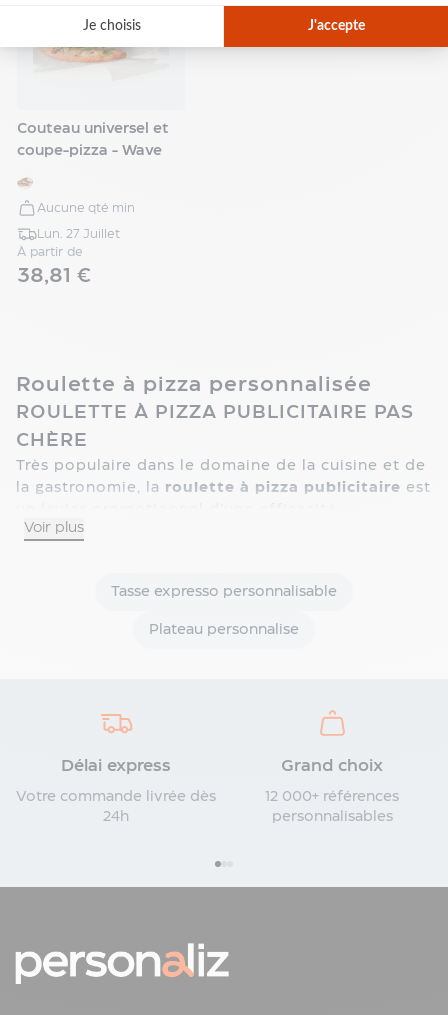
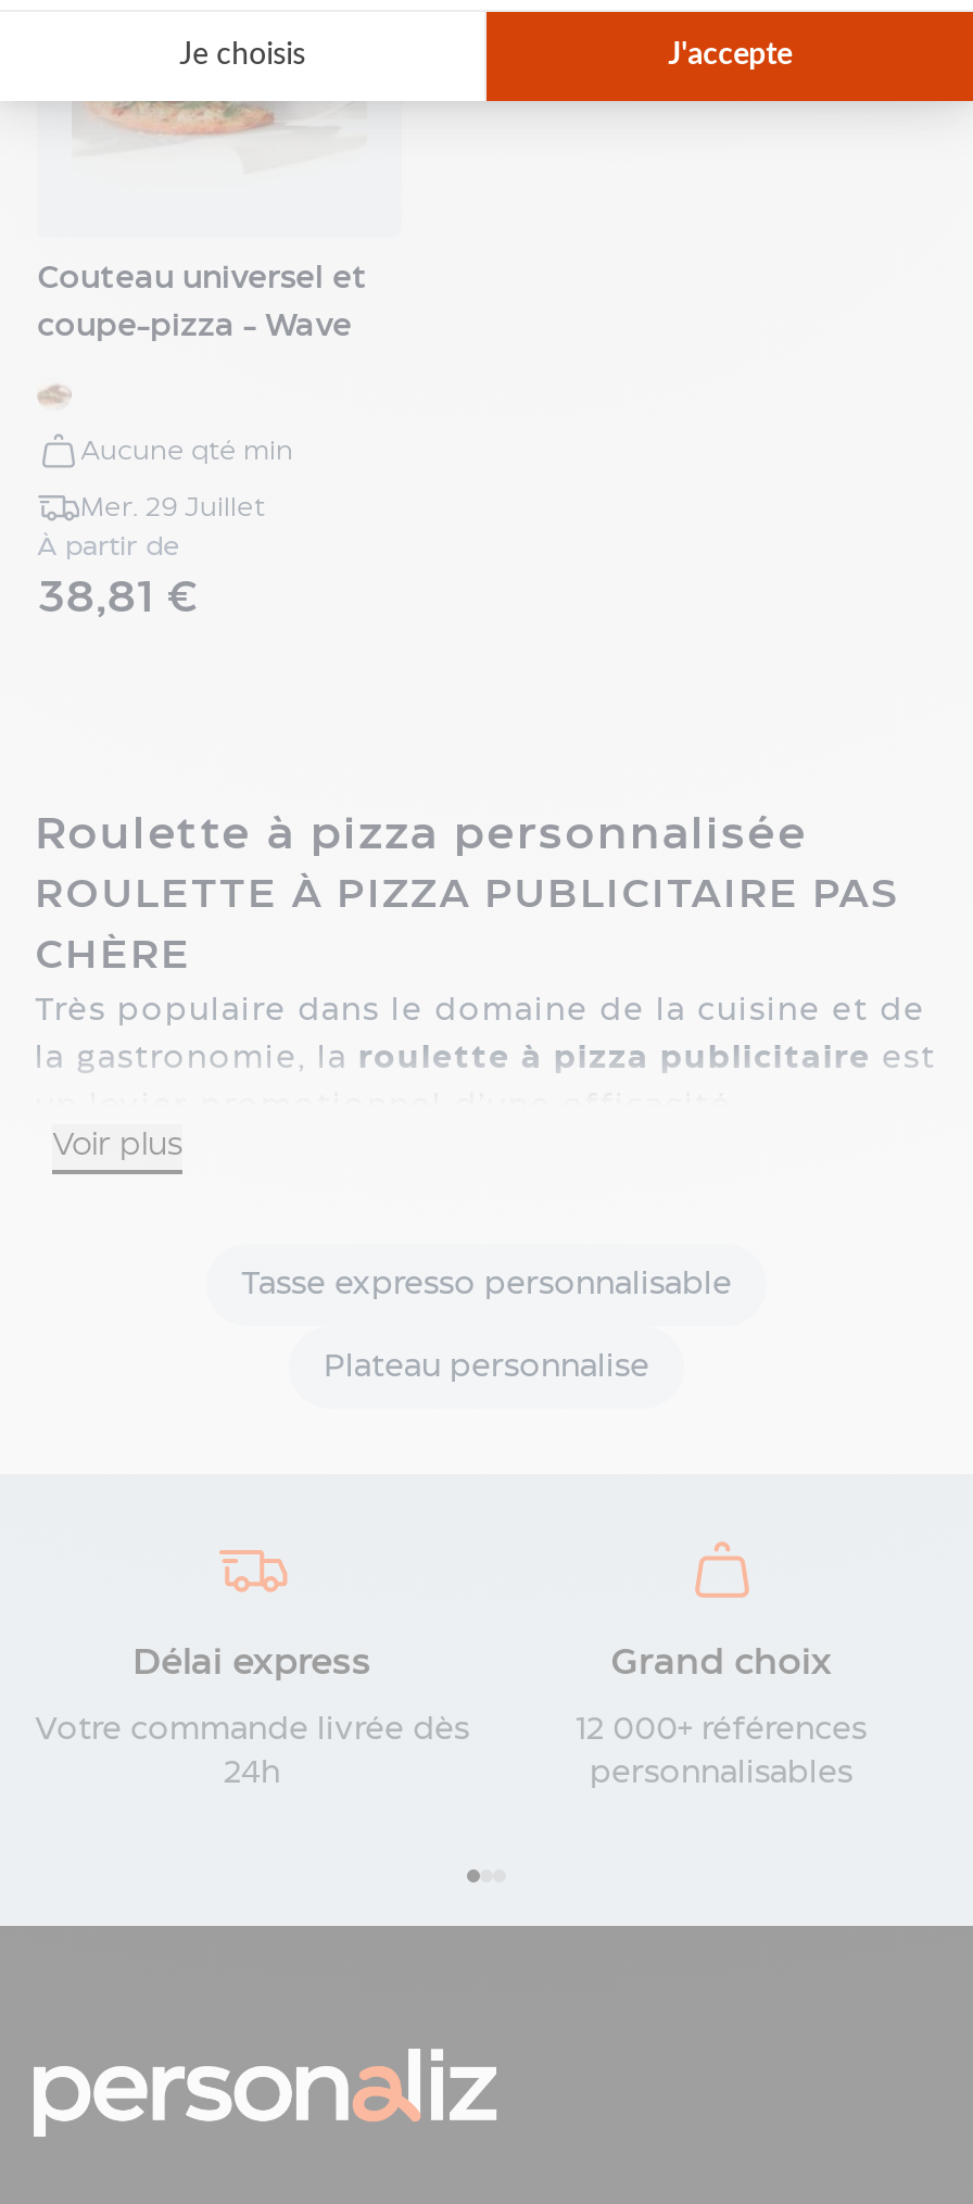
[37,229,120,240] Lun. 27 Juillet -> [80,496,265,520] Mer. 29 Juillet

